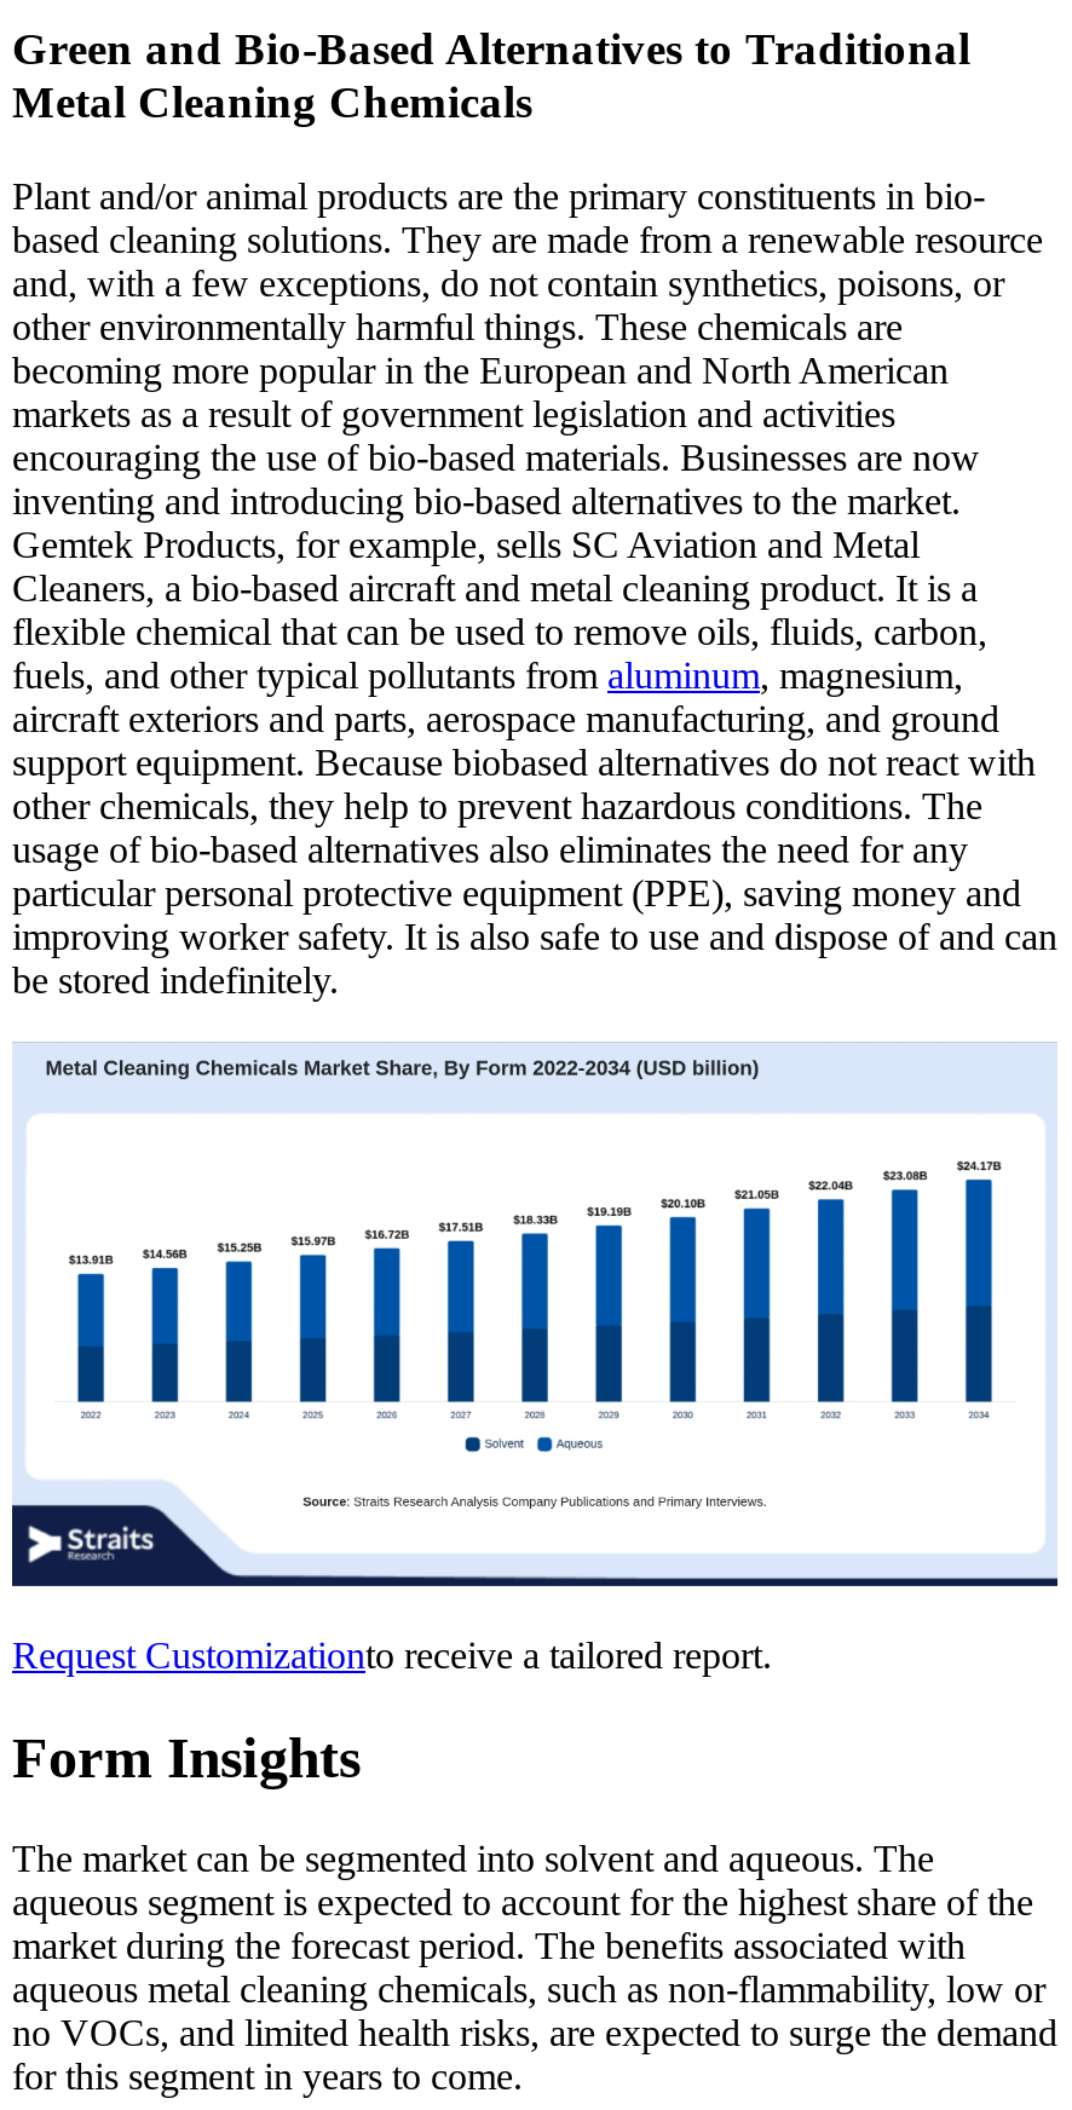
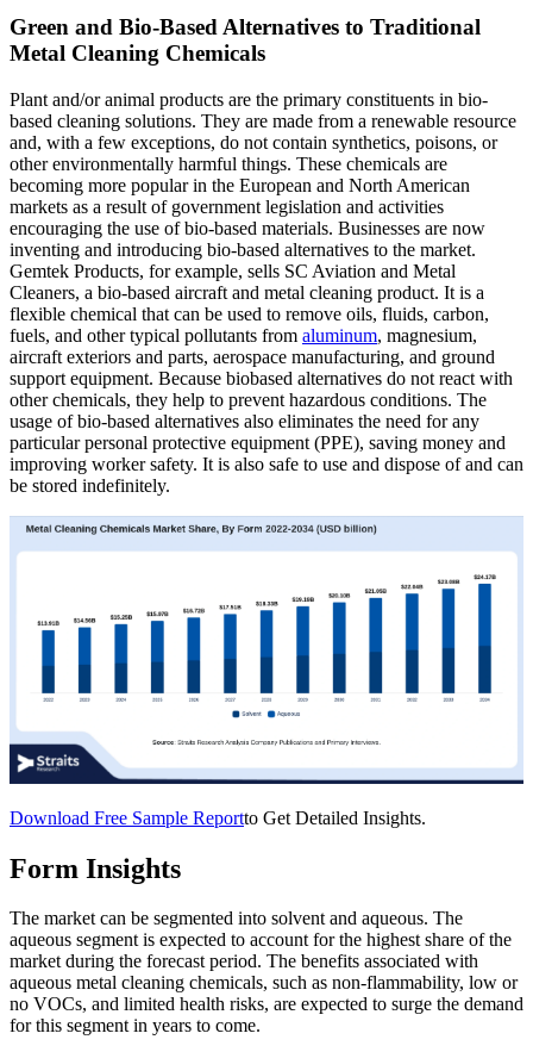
[12,1634,772,1675] Request Customizationto receive a tailored report. -> [10,807,426,828] Download Free Sample Reportto Get Detailed Insights.

